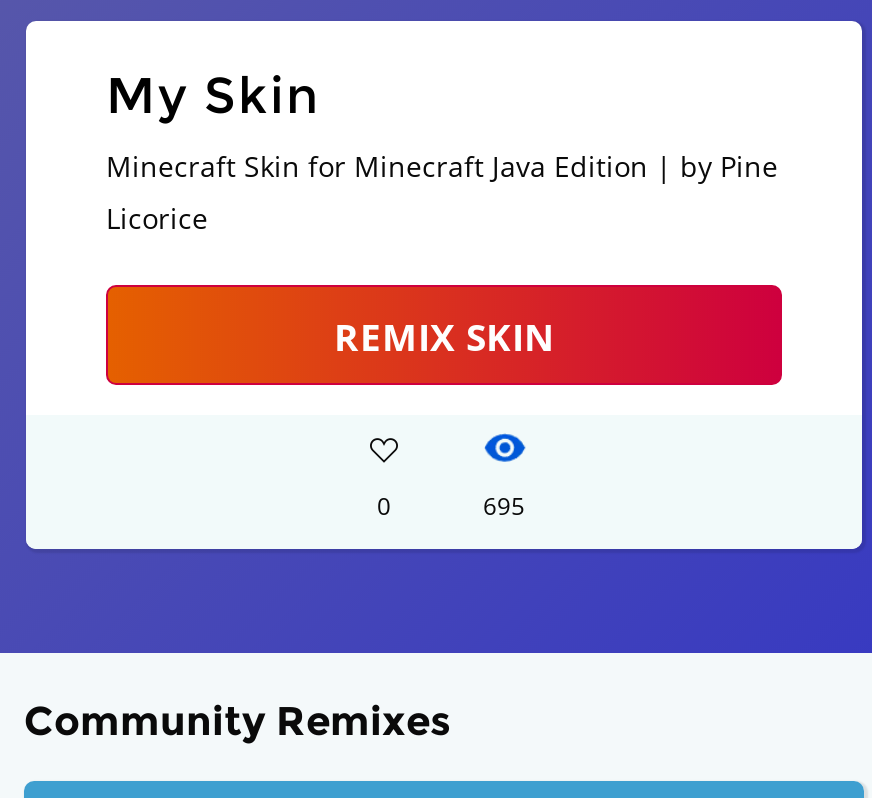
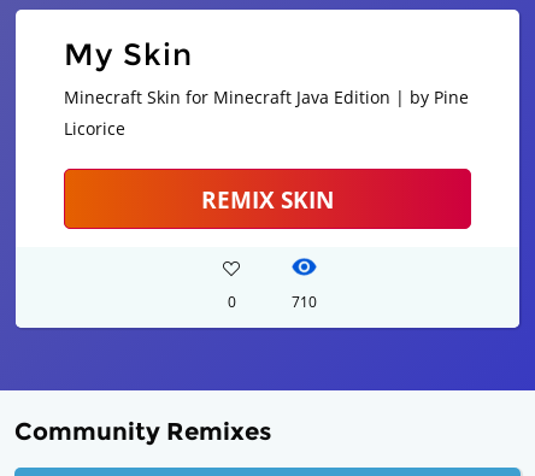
[483,490,525,524] 695 -> [291,292,316,312] 710

